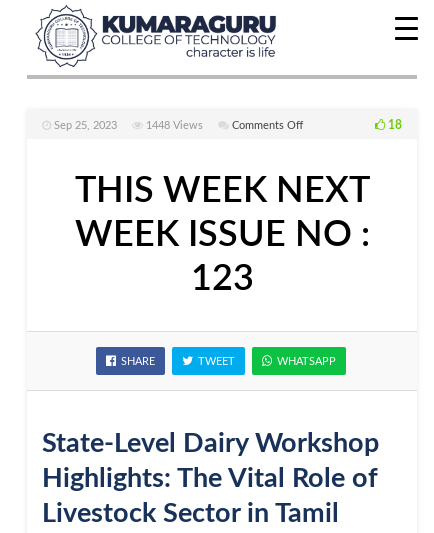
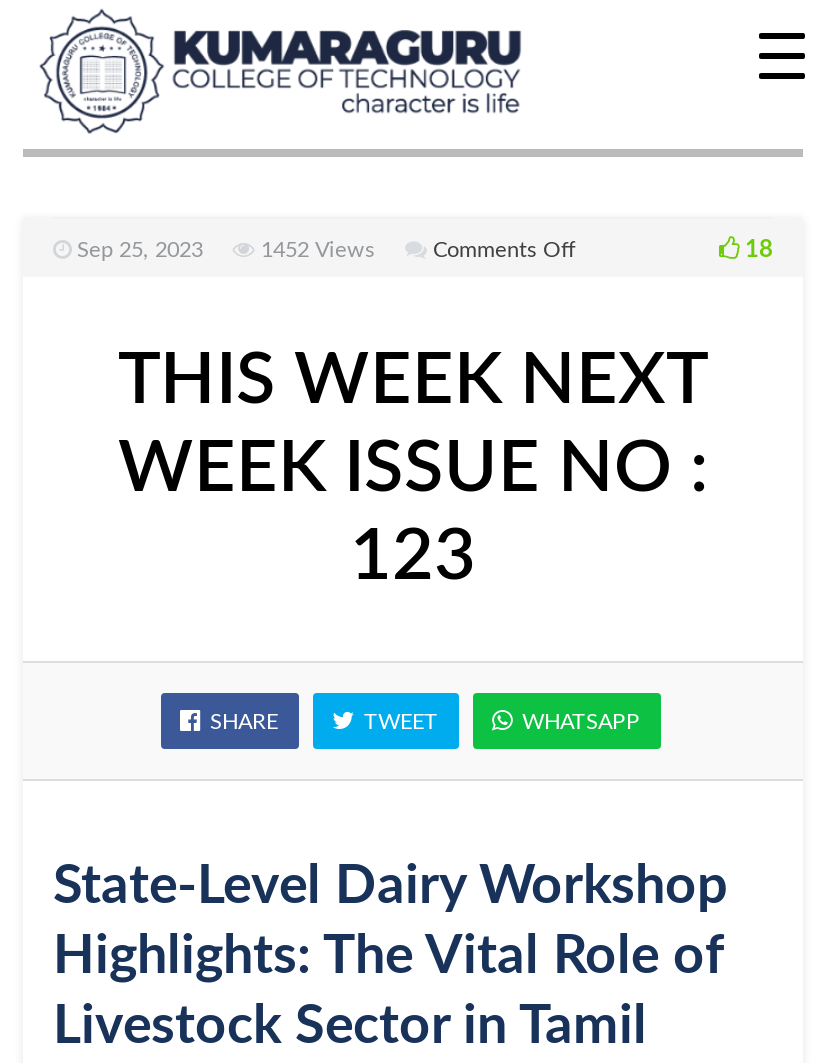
[143,120,203,131] 1448 Views -> [255,239,375,261] 1452 Views

